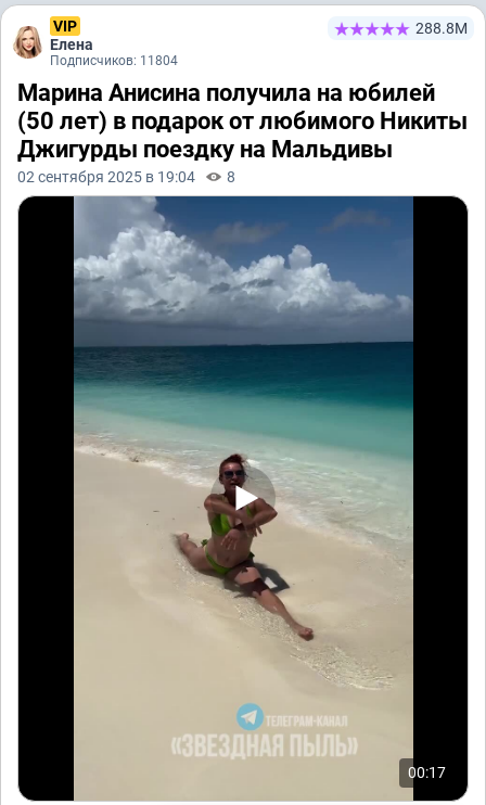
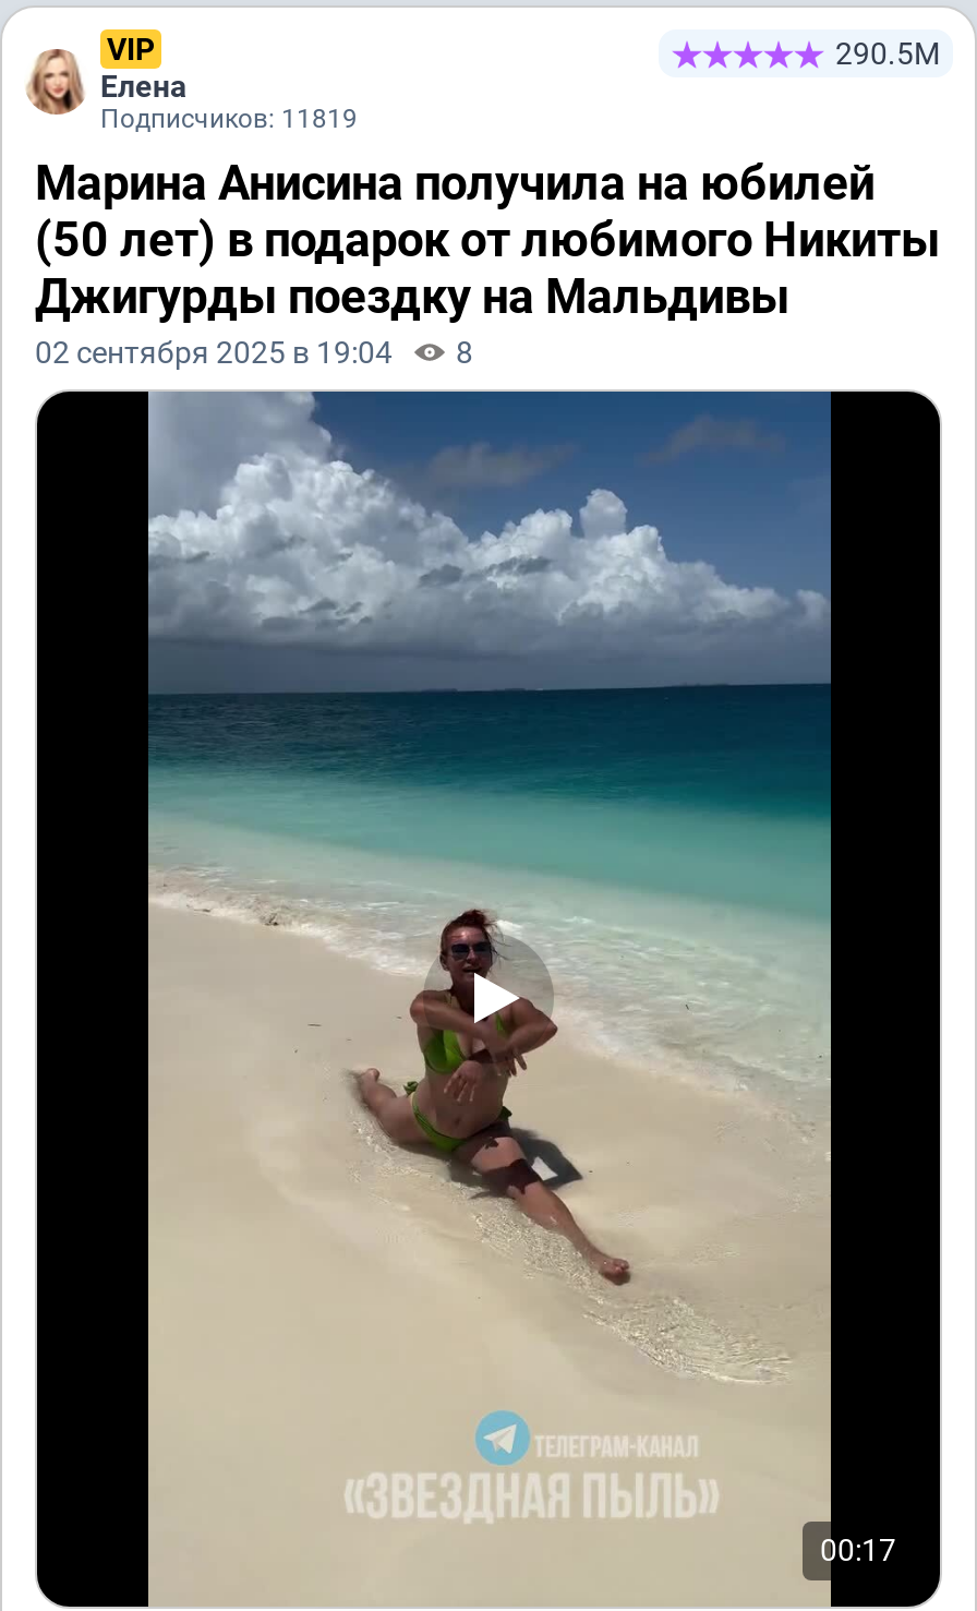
[415,20,468,37] 288.8М -> [835,36,940,71] 290.5М
[50,53,178,68] Подписчиков: 11804 -> [100,104,358,134] Подписчиков: 11819

